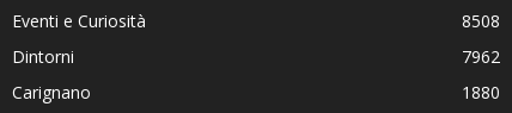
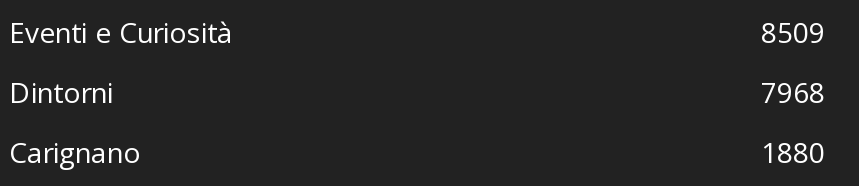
[462,9,500,32] 8508 -> [761,12,825,50] 8509
[462,45,500,68] 7962 -> [761,72,825,110] 7968

